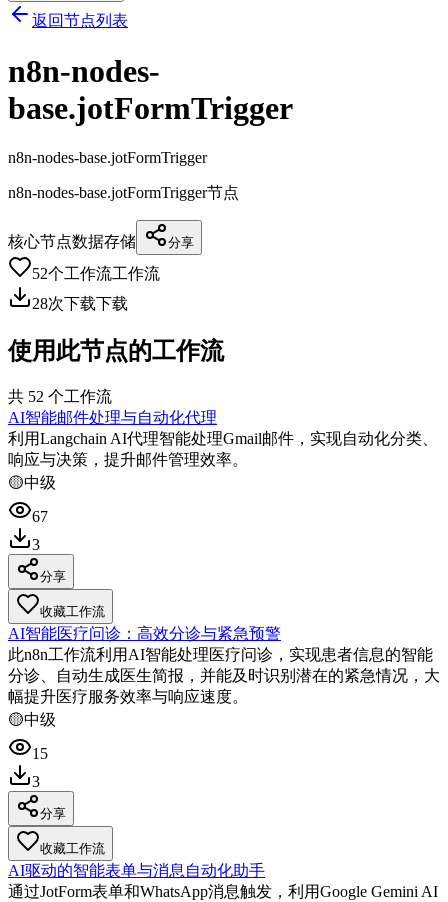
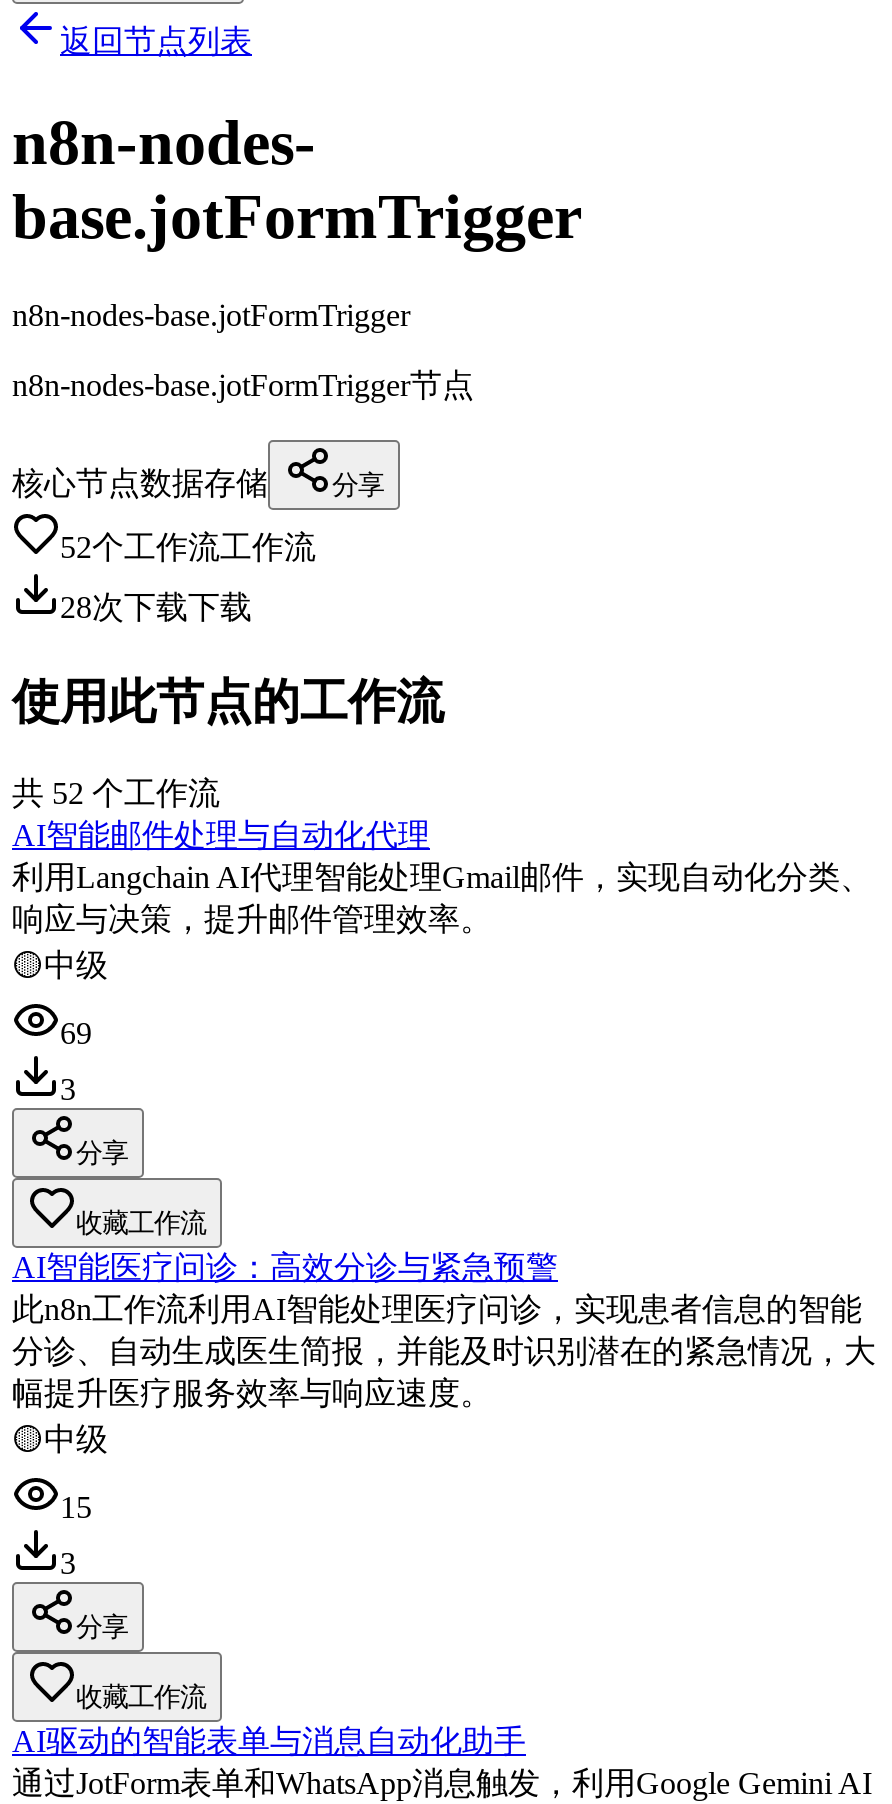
[32,508,48,525] 67 -> [60,1015,92,1049] 69

